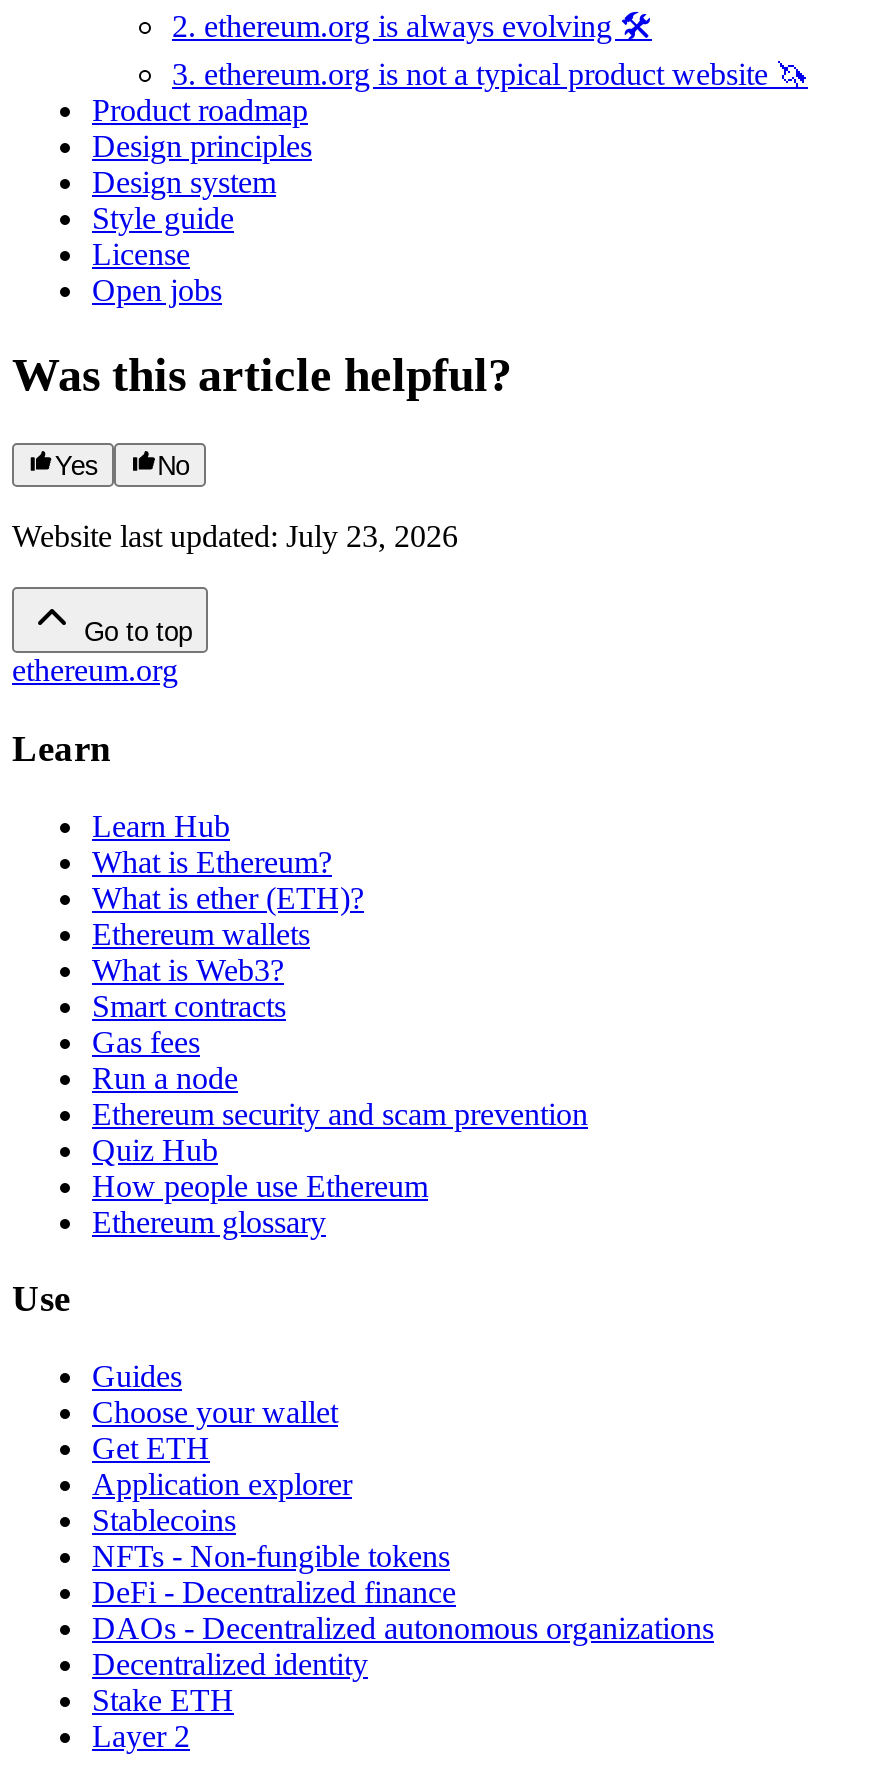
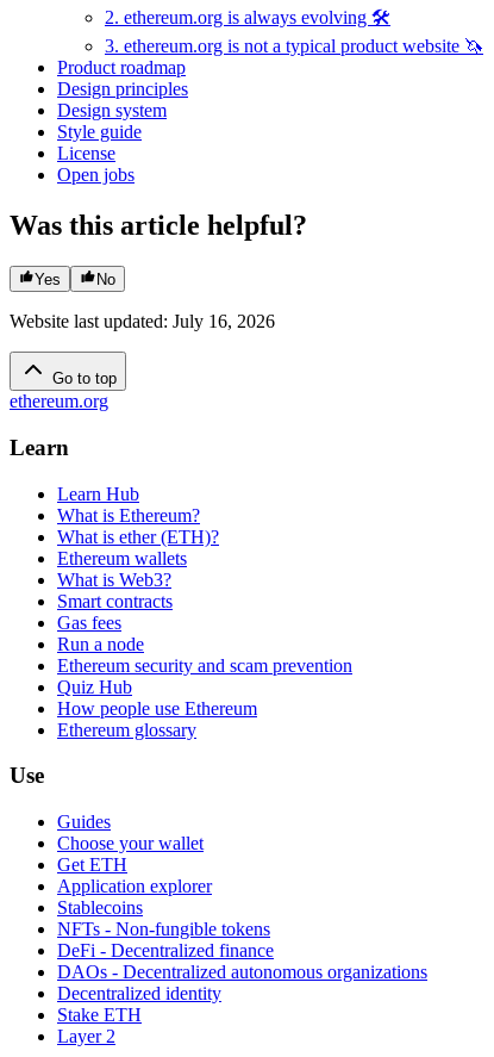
[12,520,458,554] Website last updated: July 23, 2026 -> [10,311,275,332] Website last updated: July 16, 2026

